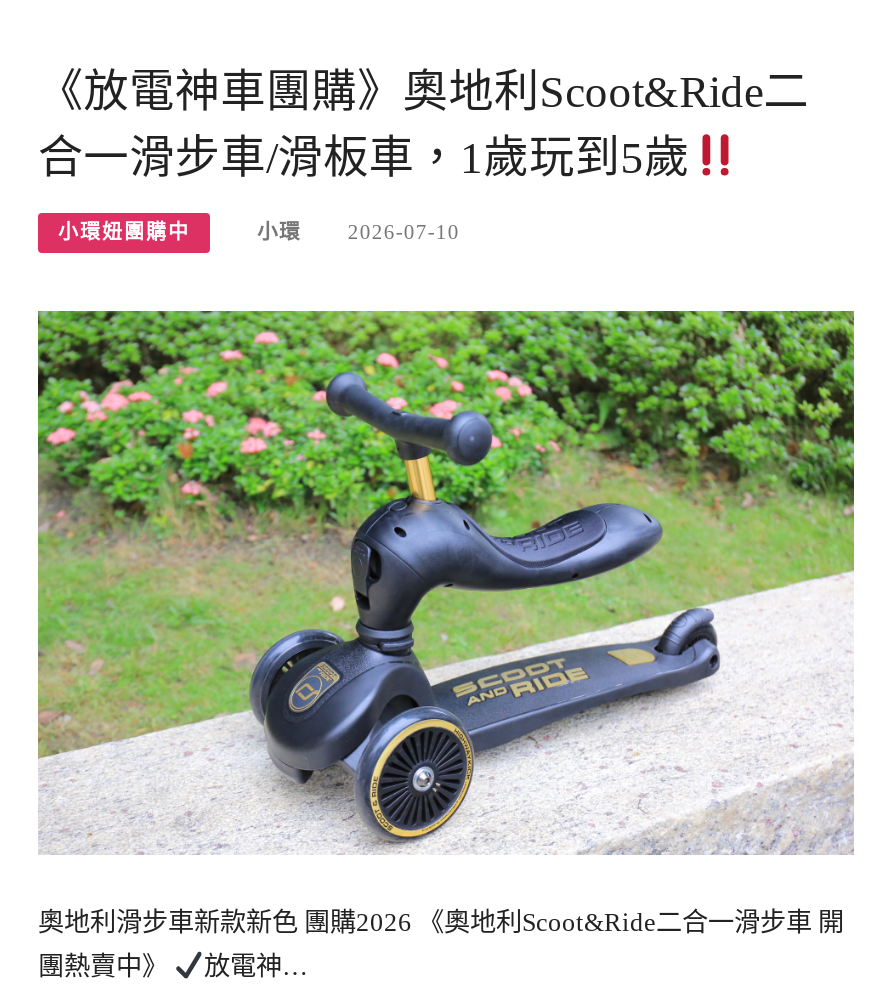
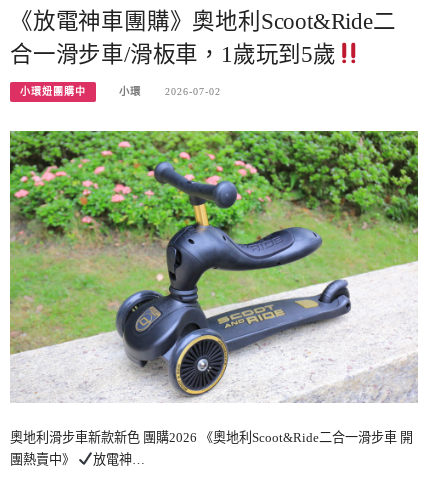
[348,222,460,244] 2026-07-10 -> [165,86,221,97] 2026-07-02

